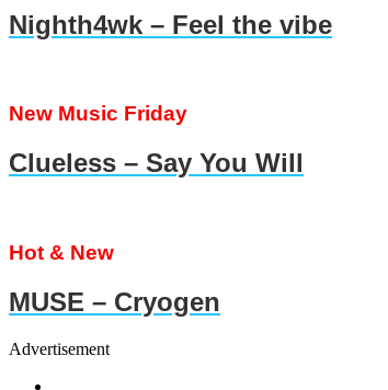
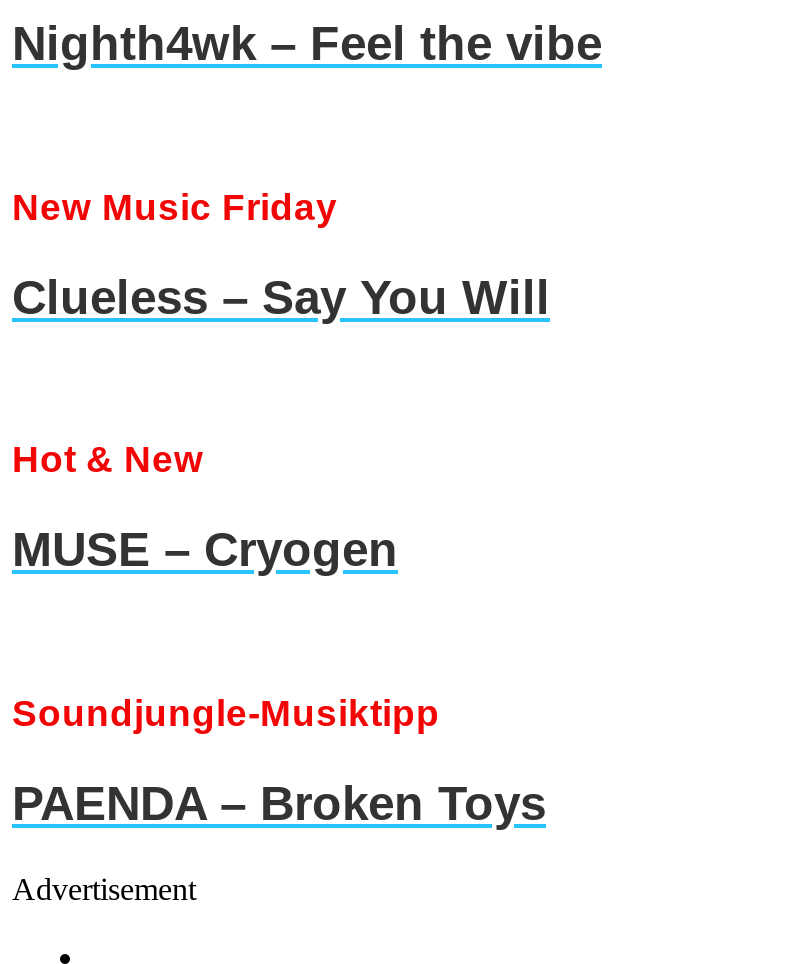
none -> [12,692,546,830] Soundjungle-Musiktipp | PAENDA – Broken Toys

